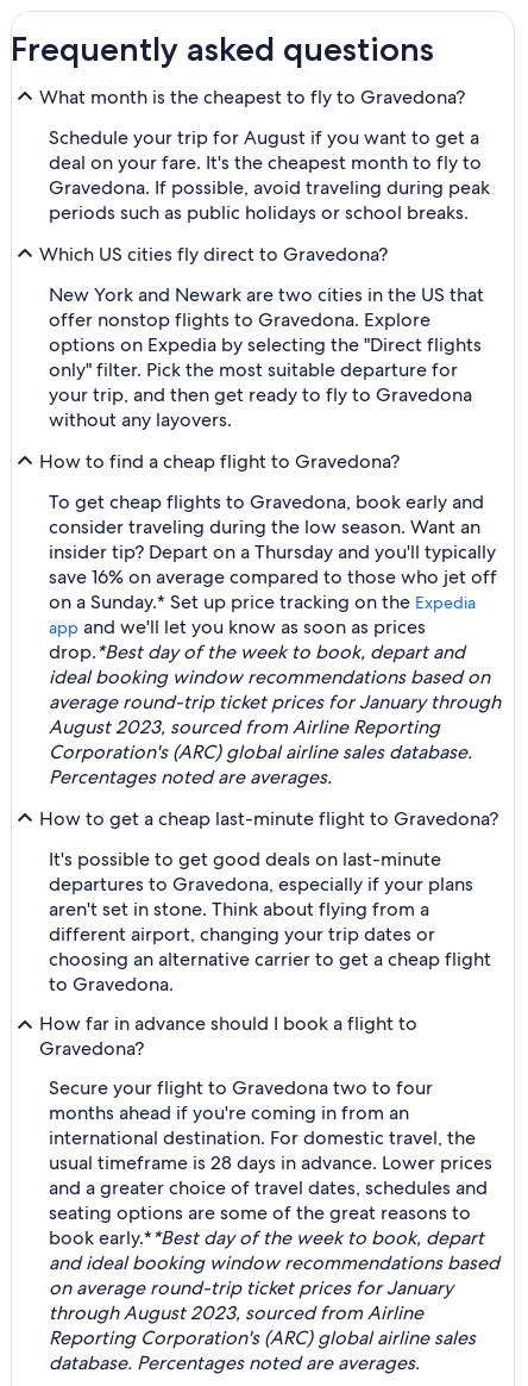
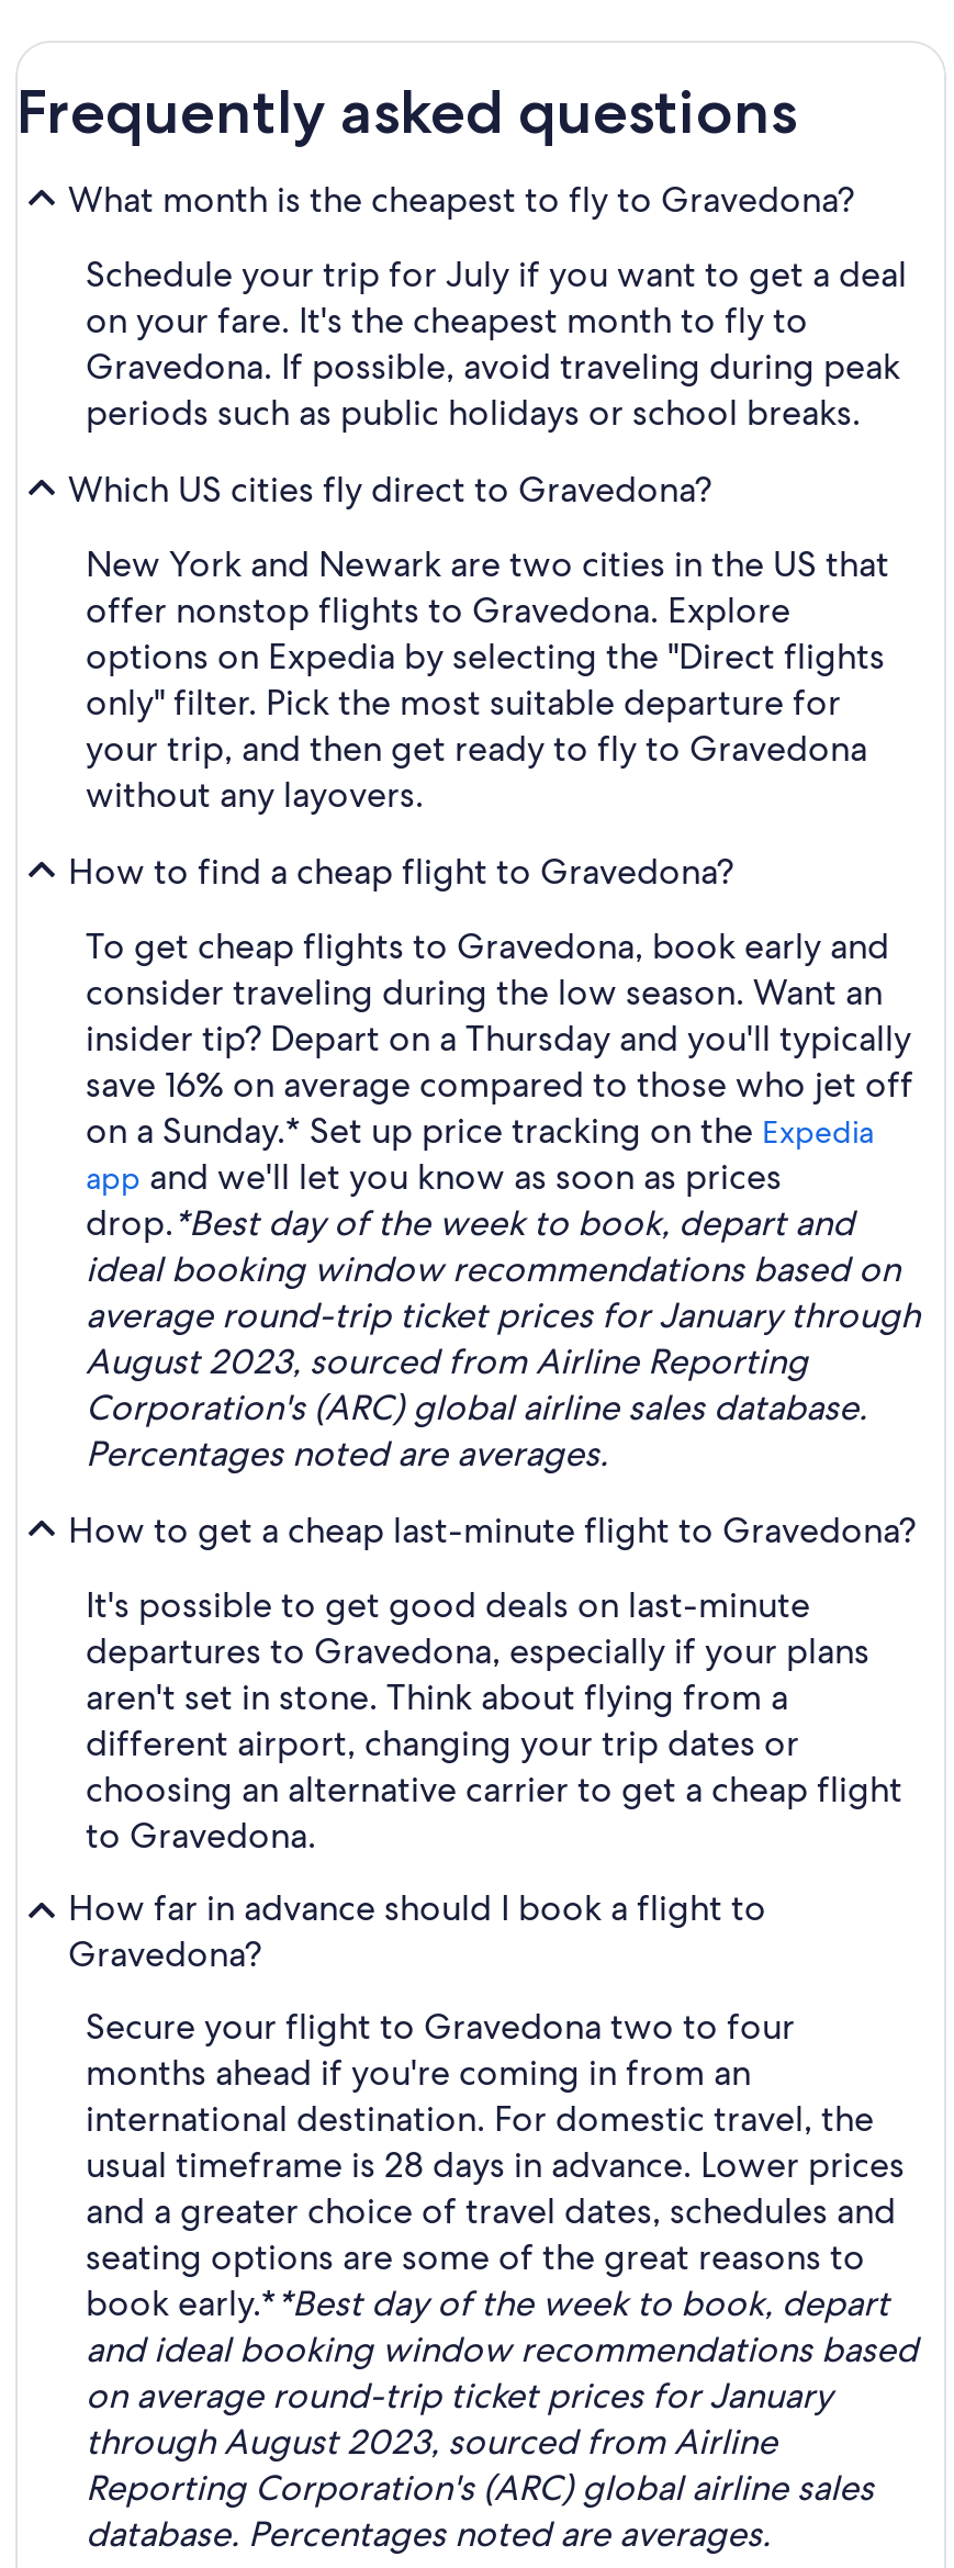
[49,125,482,175] Schedule your trip for August if you want to get a | deal on your fare. It's the cheapest month to fly to -> [86,251,907,344] Schedule your trip for July if you want to get a deal | on your fare. It's the cheapest month to fly to

